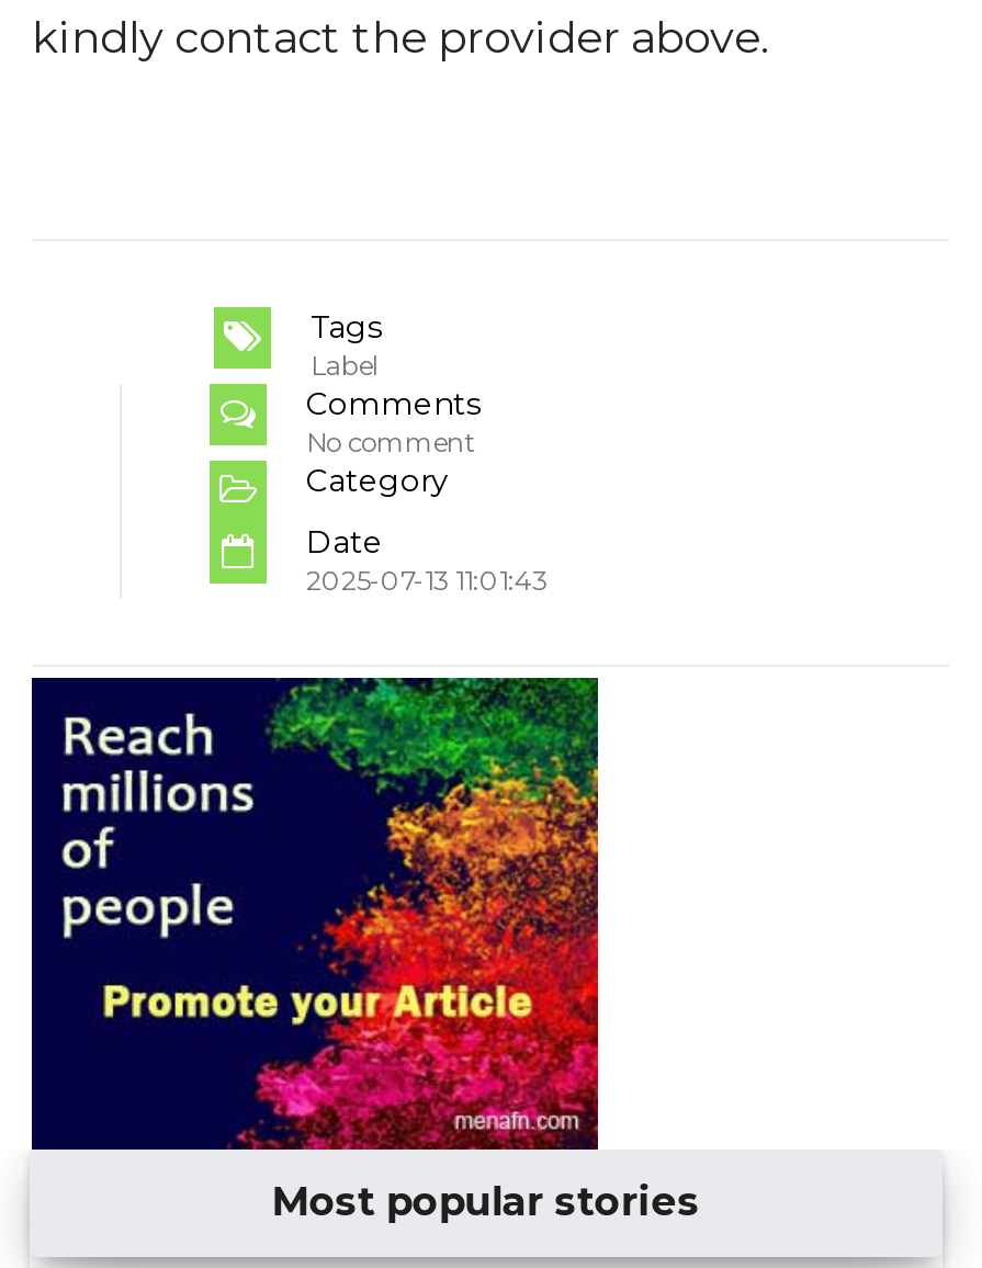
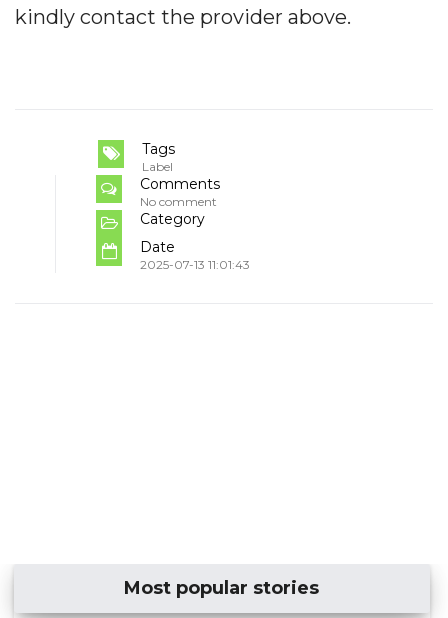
[30,676,600,1152] [image] -> none

